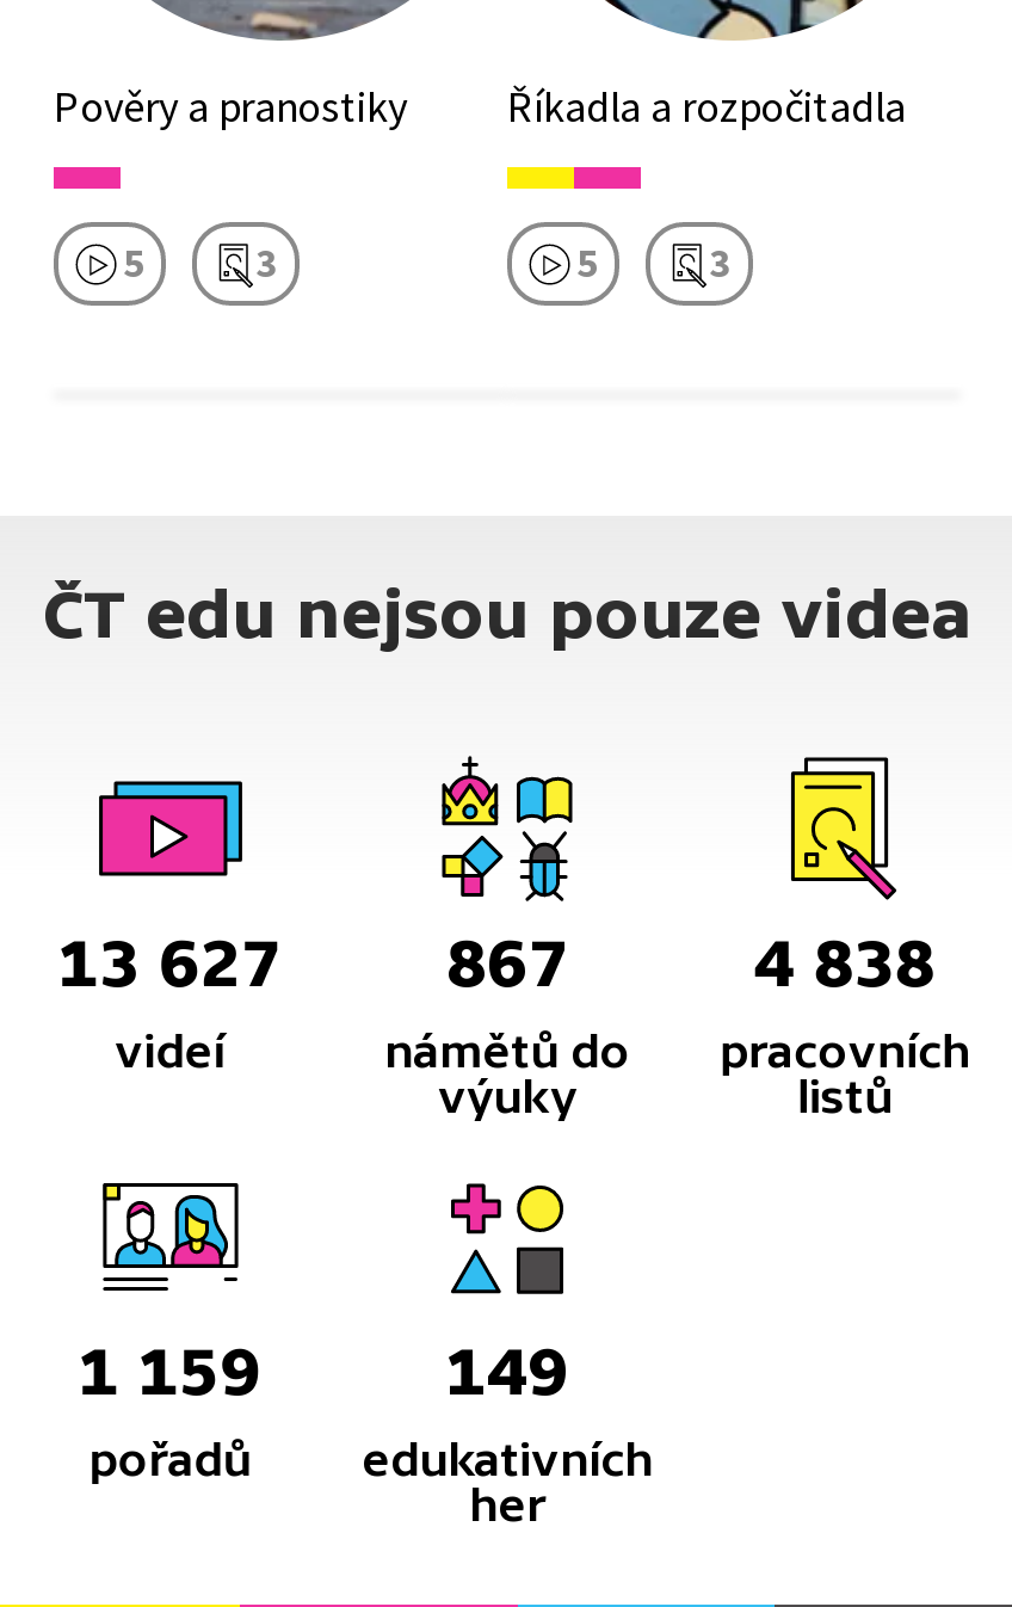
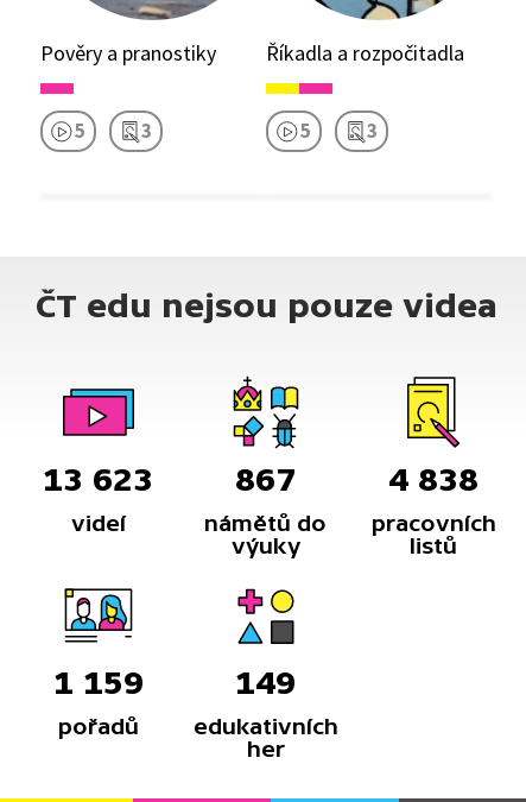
[59,924,281,1000] 13 627 -> [43,460,153,498] 13 623

